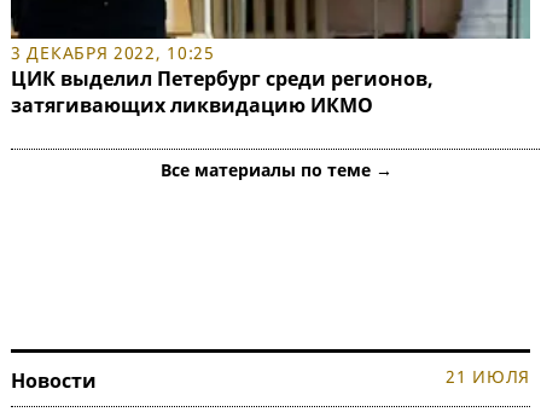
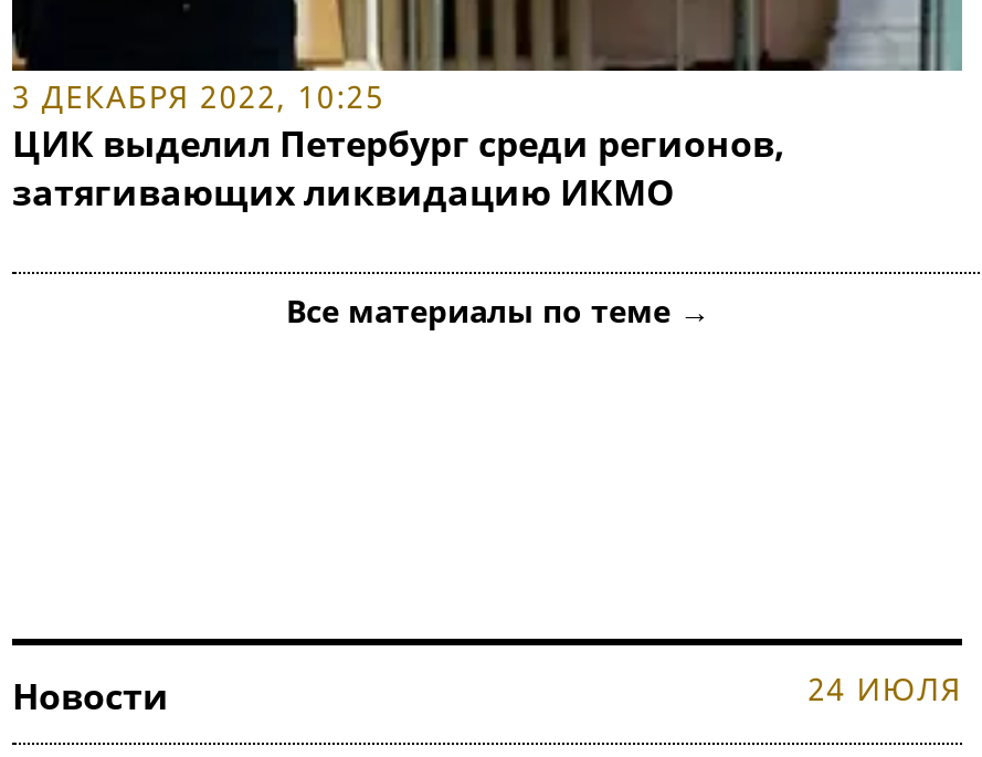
[446,364,530,387] 21 ИЮЛЯ -> [808,667,962,709] 24 ИЮЛЯ

